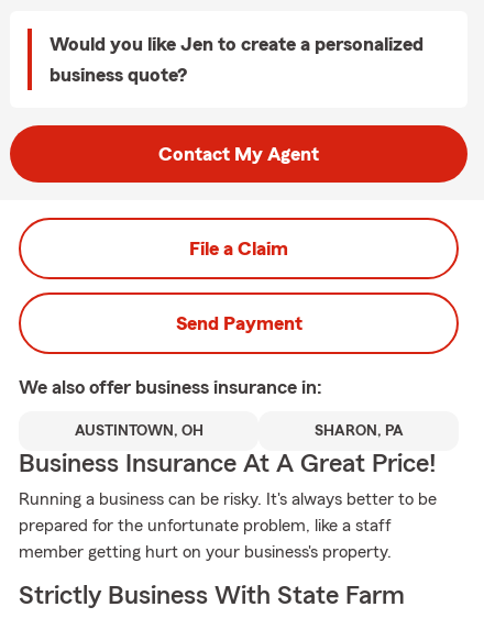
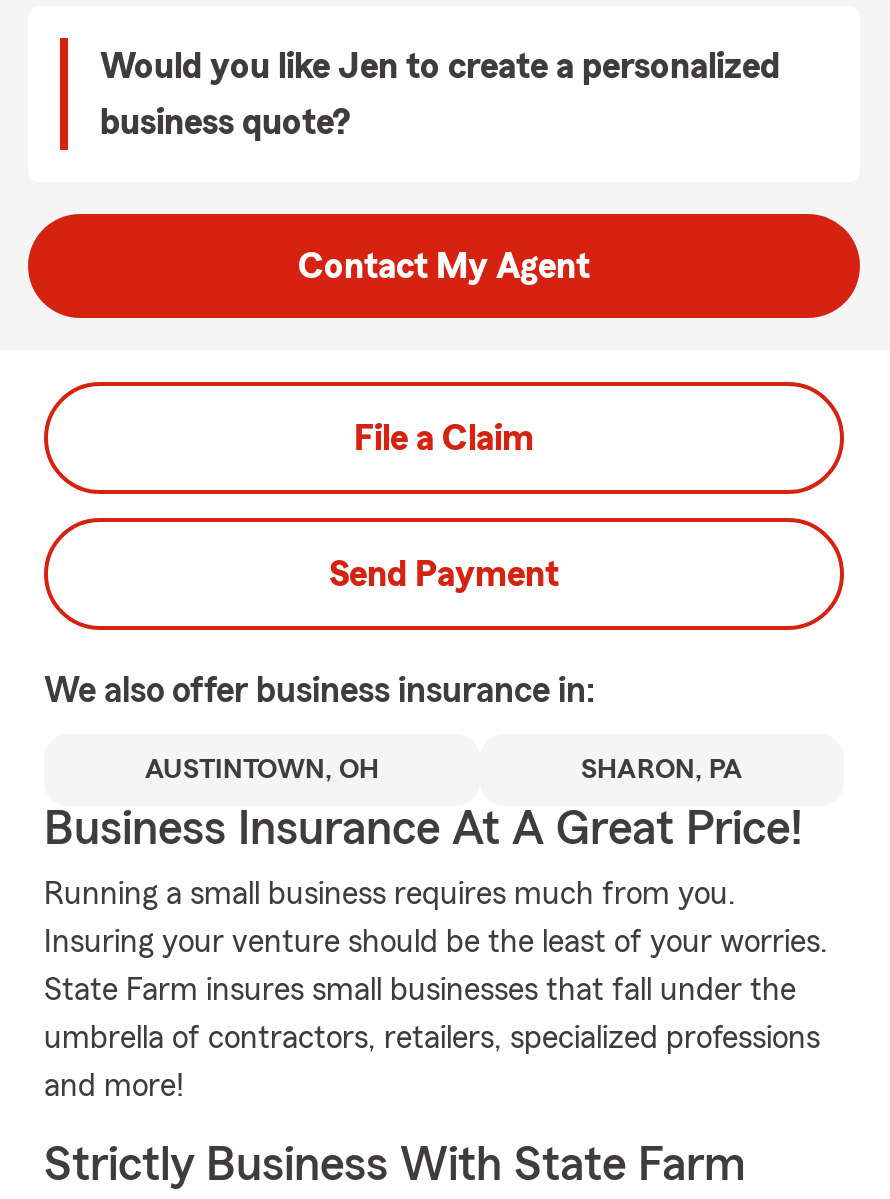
[19,490,437,561] Running a business can be risky. It's always better to be | prepared for the unfortunate problem, like a staff | member getting hurt on your business's property. -> [44,878,828,1102] Running a small business requires much from you. | Insuring your venture should be the least of your worries. | State Farm insures small businesses that fall under the | umbrella of contractors, retailers, specialized professions | and more!

